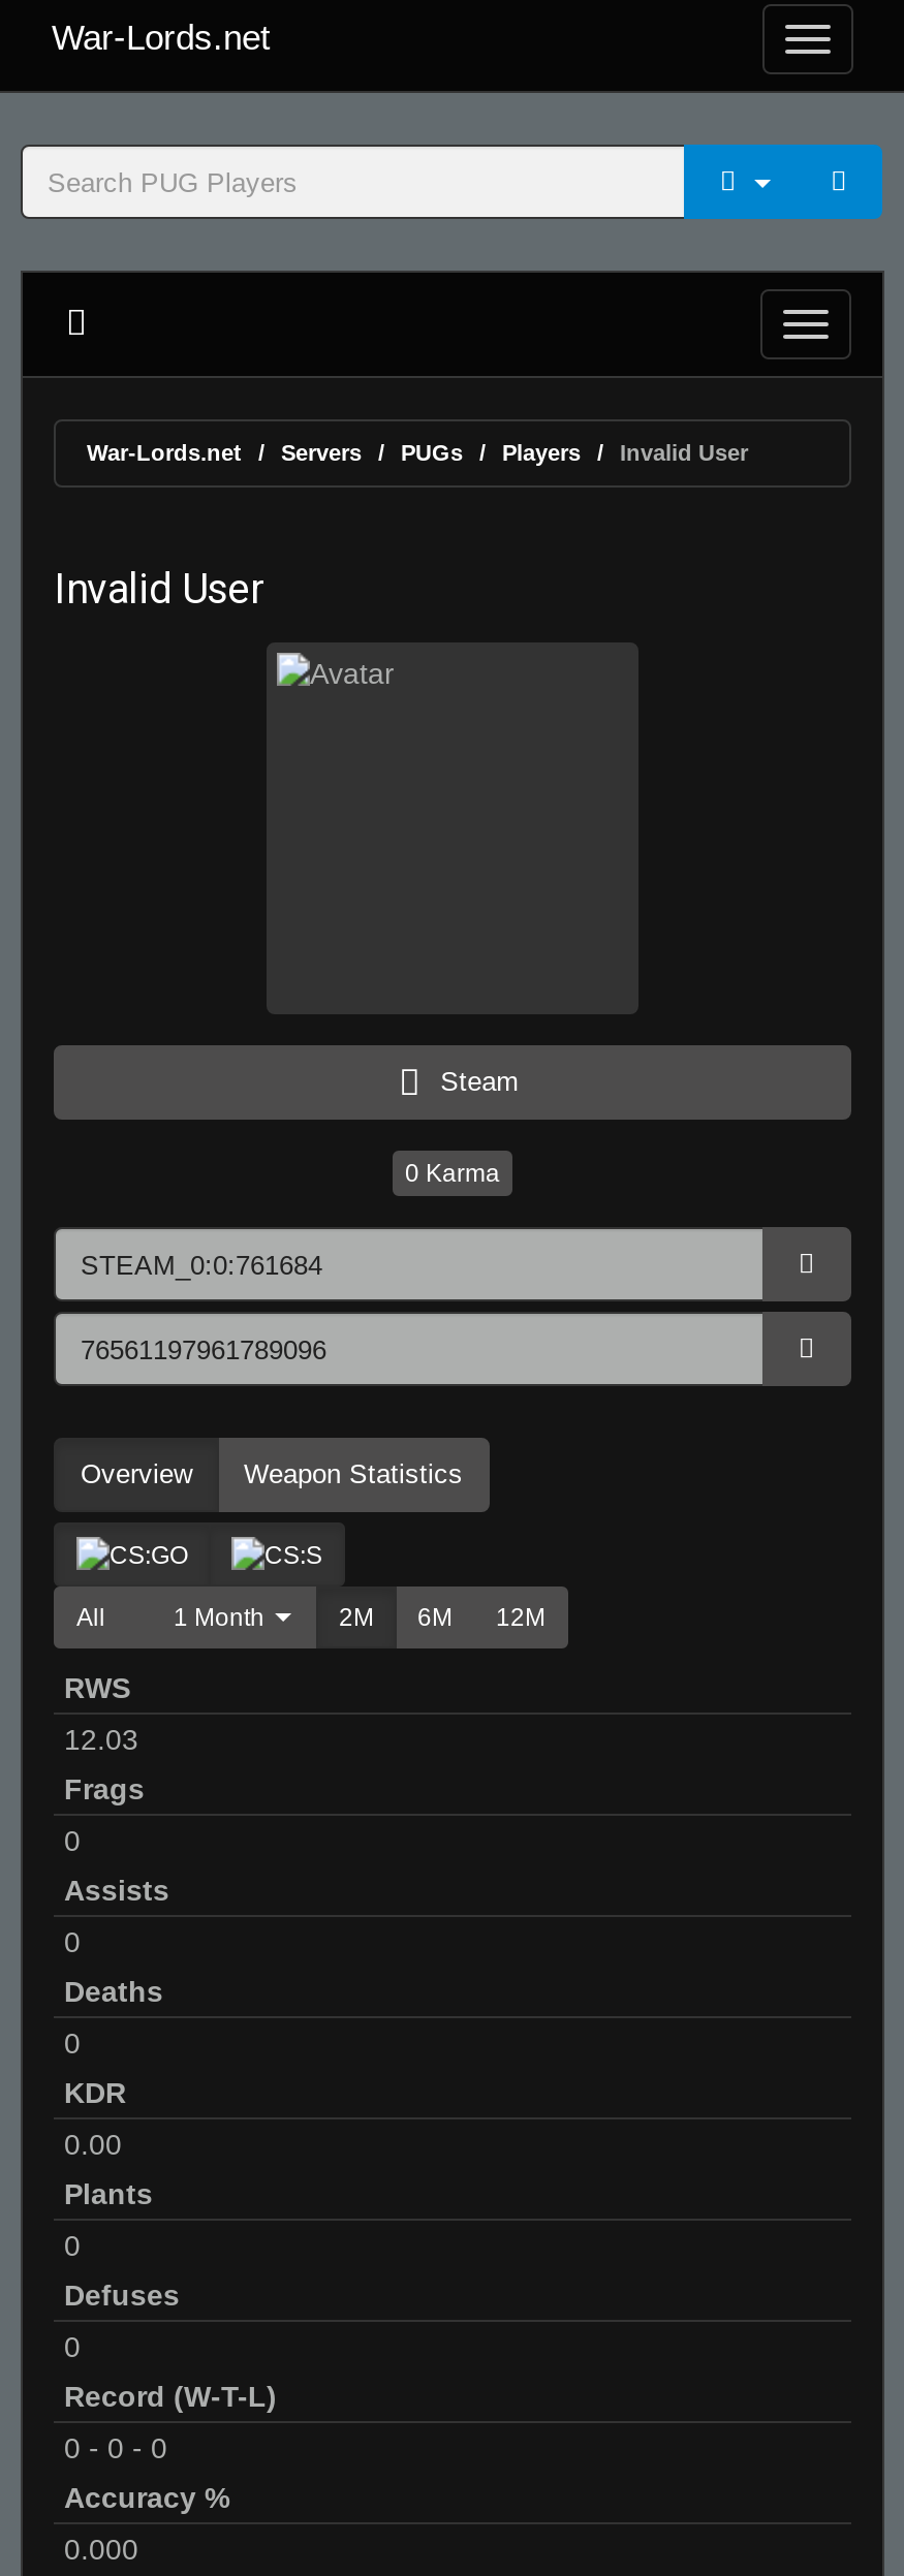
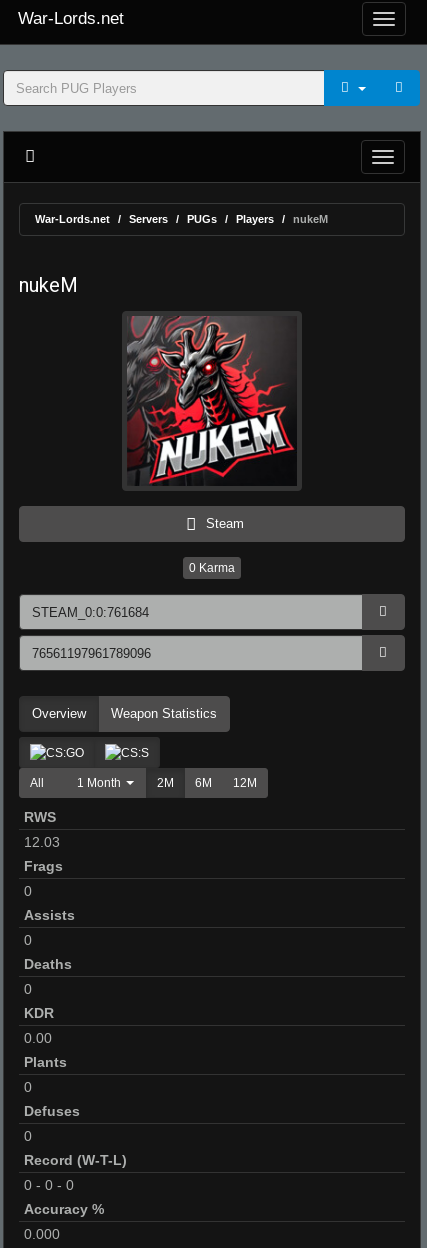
[620,440,748,465] Invalid User -> [293,213,328,225] nukeM
none -> [127,315,297,486] [image]
[54,564,264,614] Invalid User -> [19,273,78,297] nukeM

